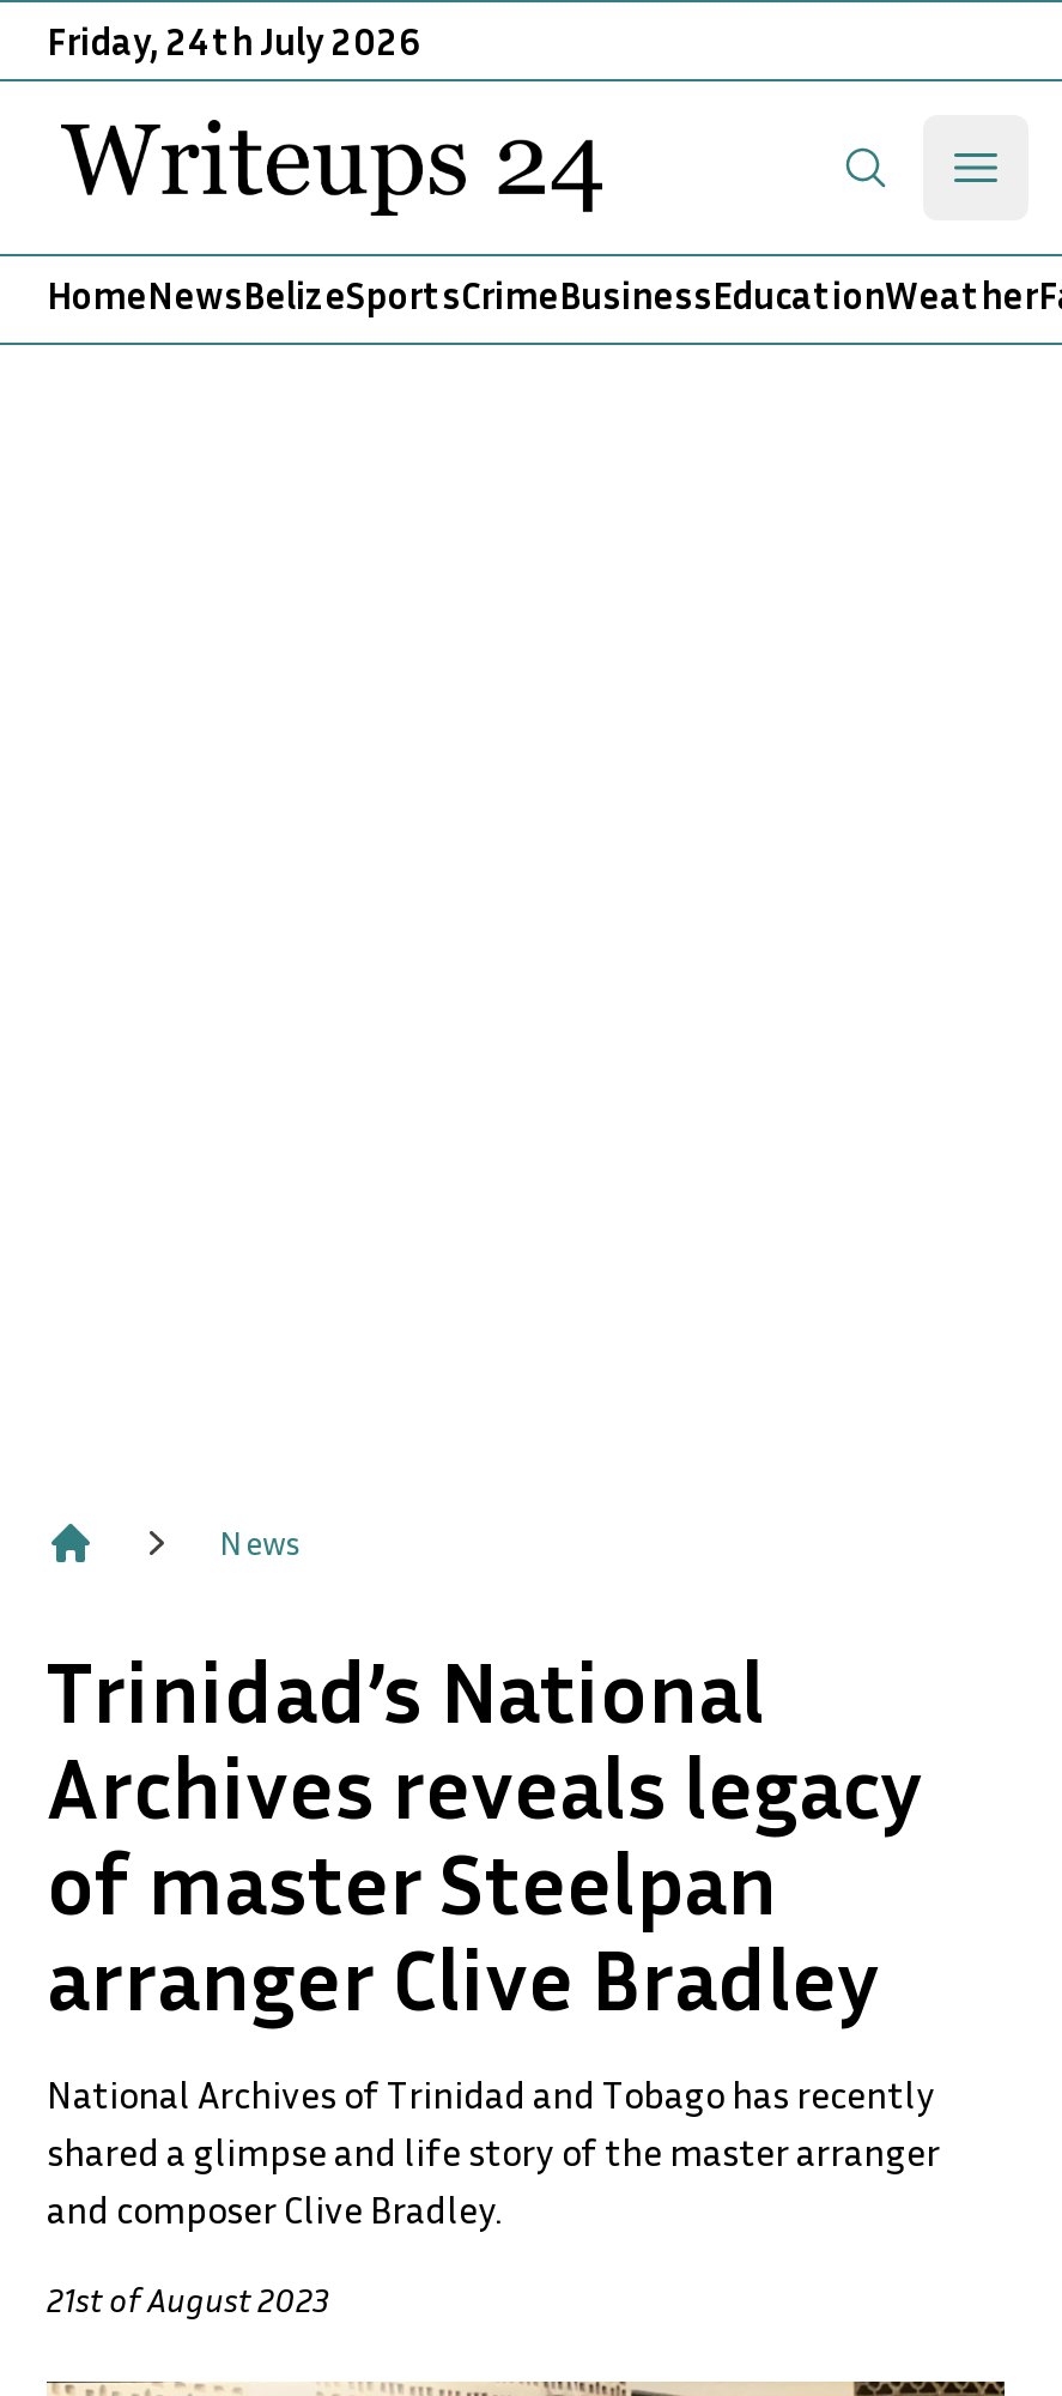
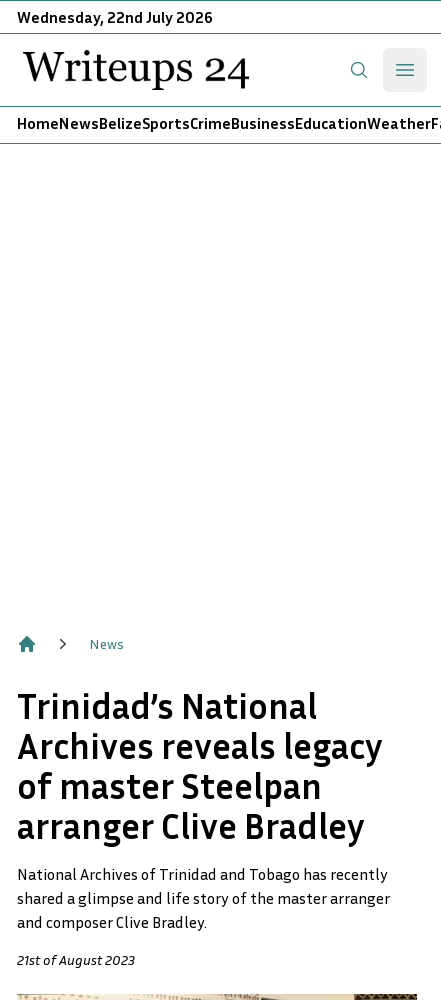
[47,17,420,65] Friday, 24th July 2026 -> [17,7,213,27] Wednesday, 22nd July 2026

